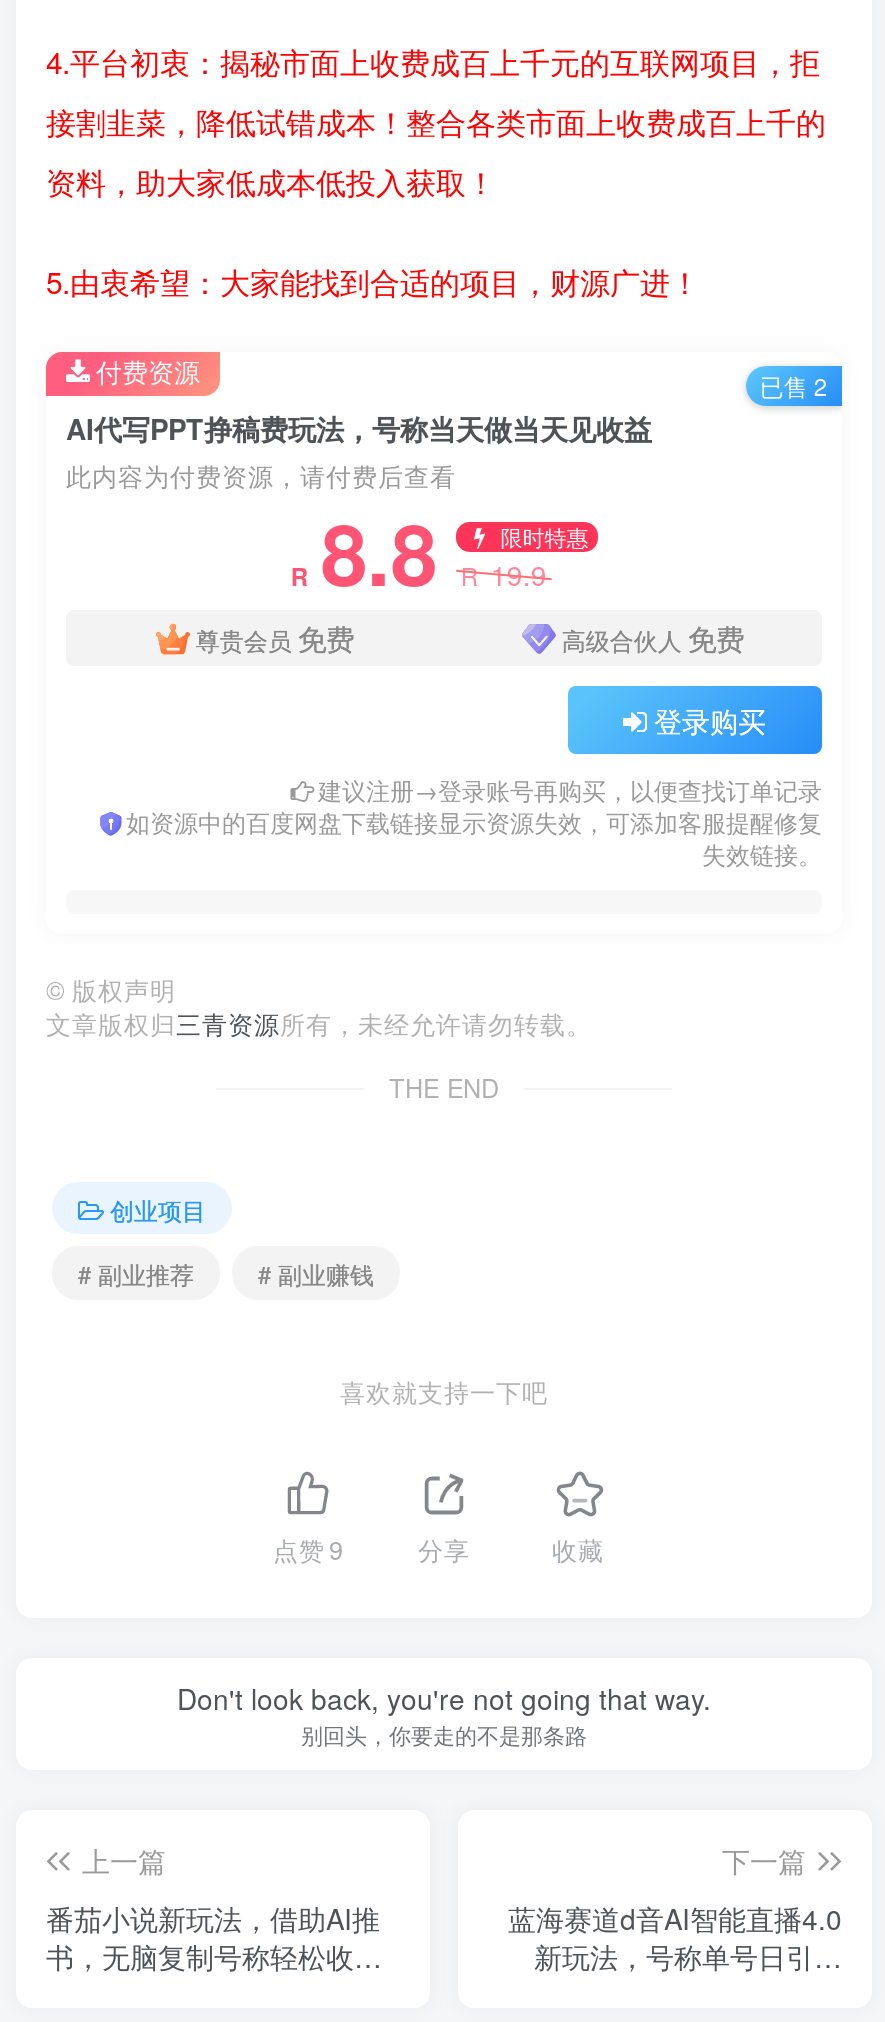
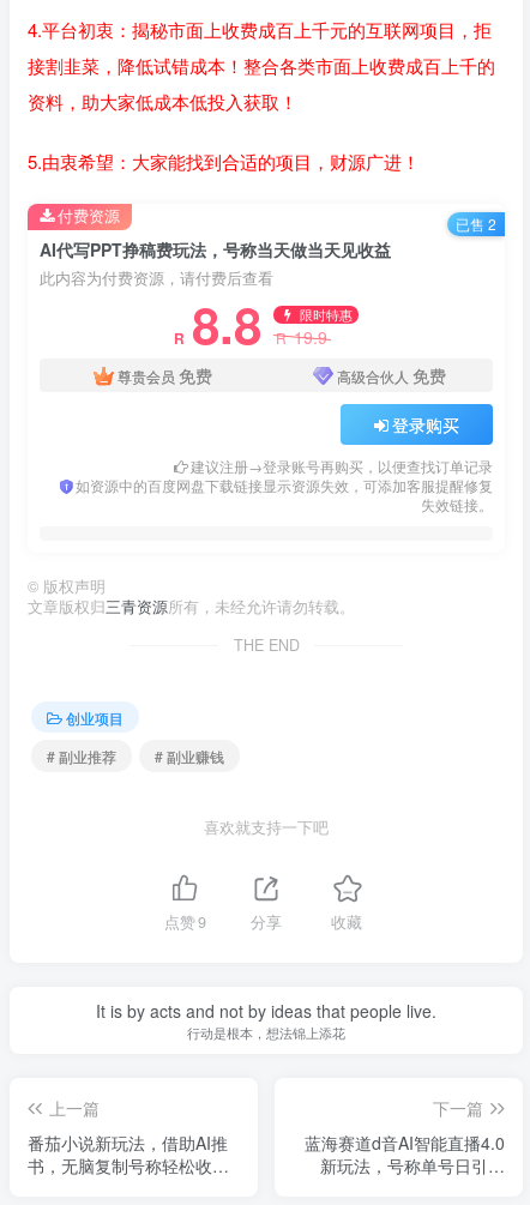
[177,1678,711,1750] Don't look back, you're not going that way. | 别回头，你要走的不是那条路 -> [96,999,436,1042] It is by acts and not by ideas that people live. | 行动是根本，想法锦上添花

